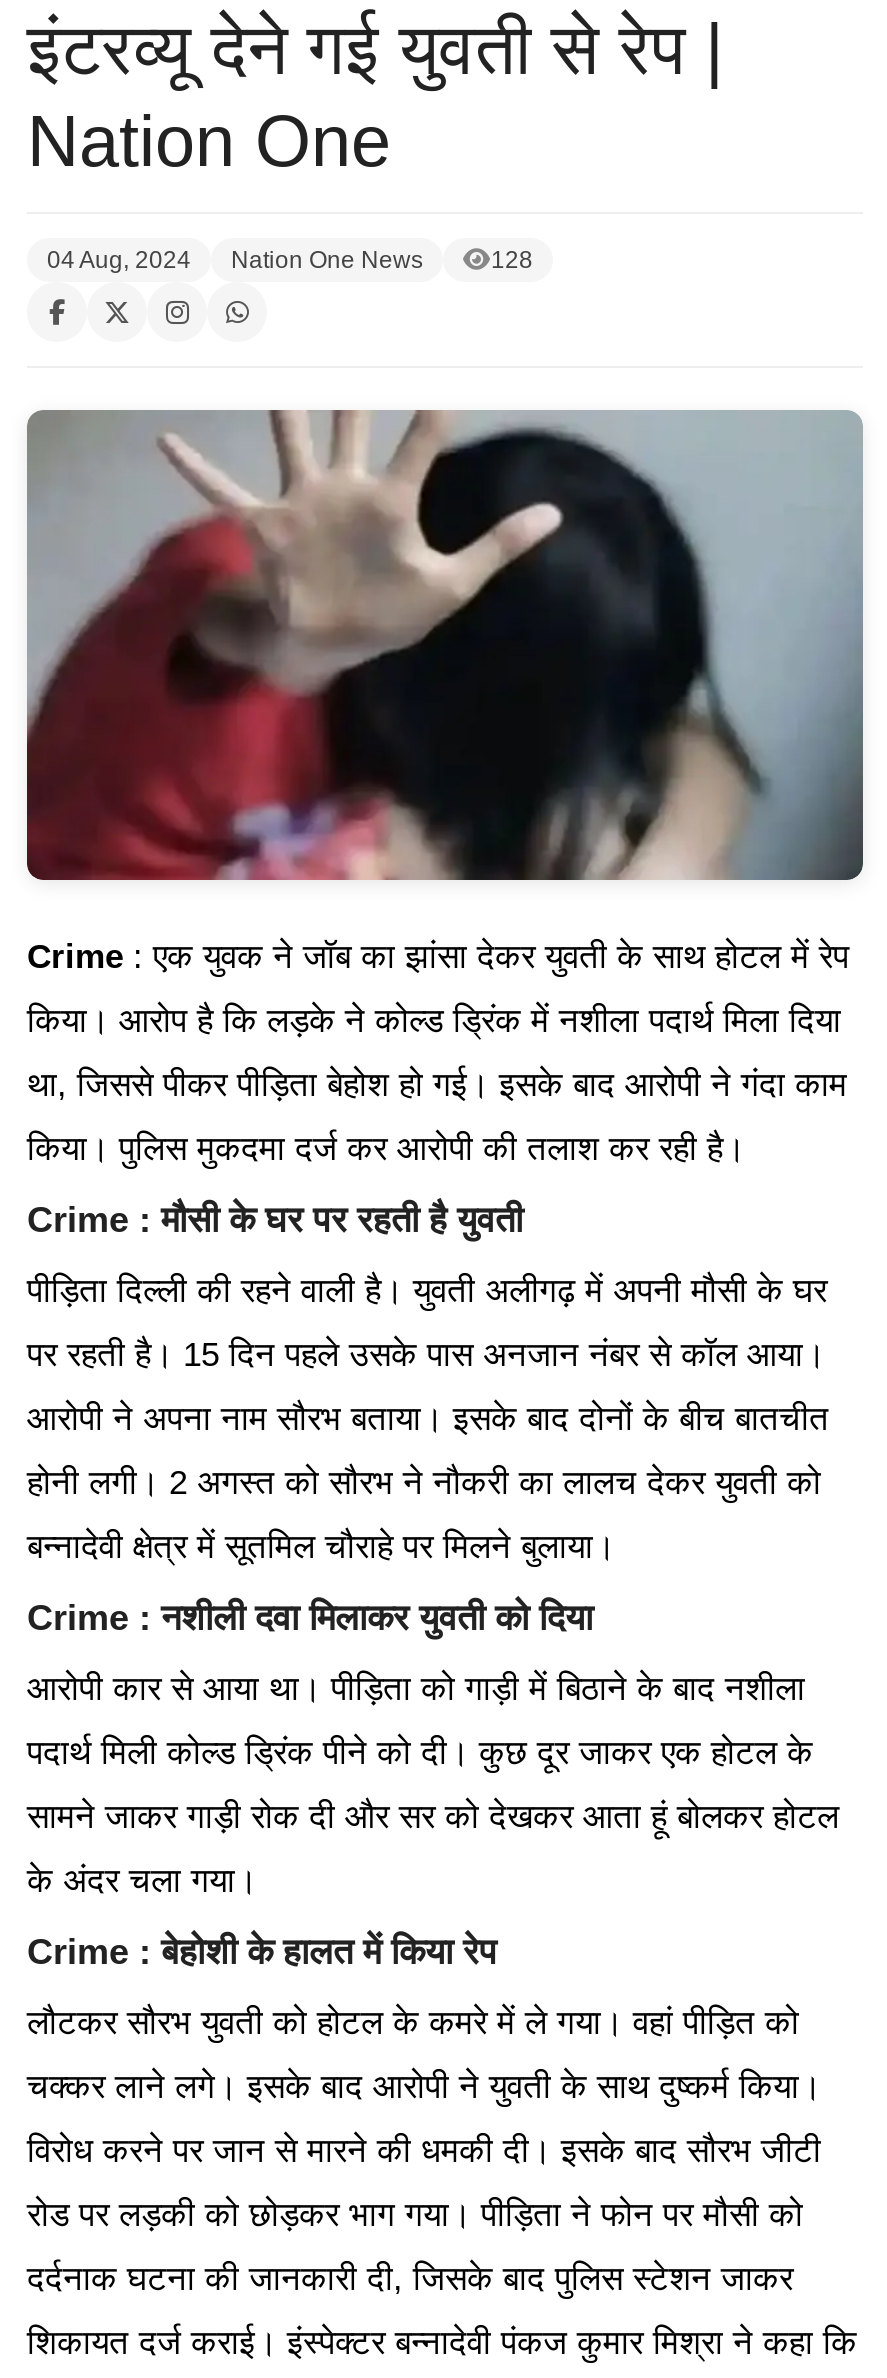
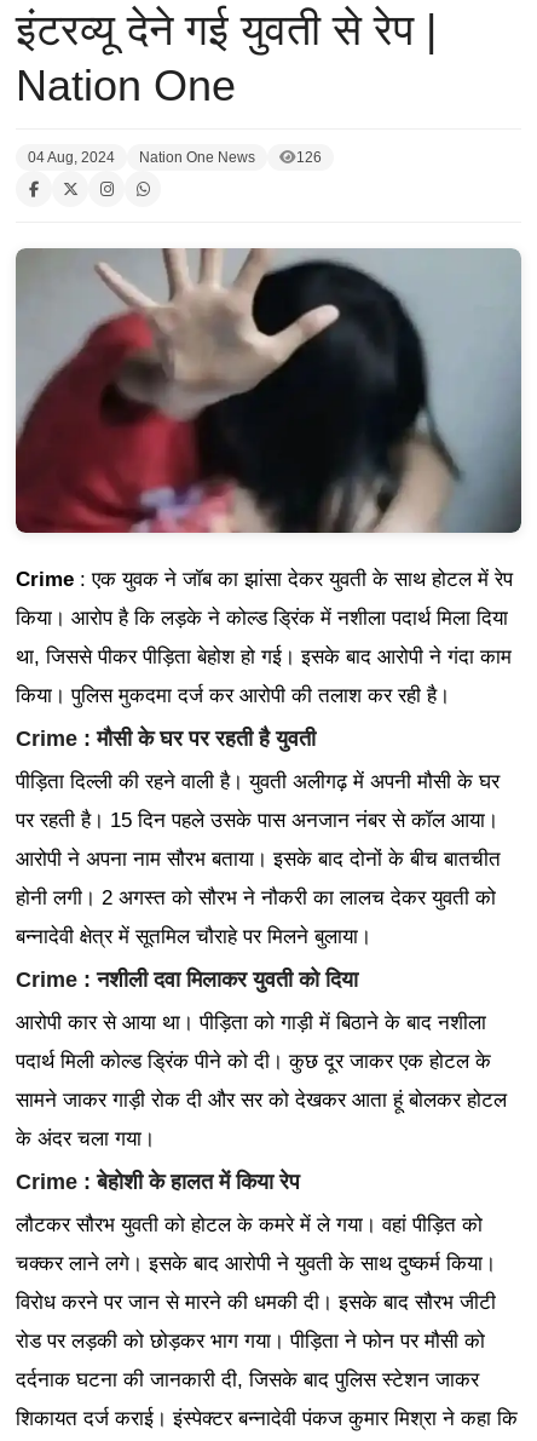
[491,246,533,274] 128 -> [296,149,322,166] 126

